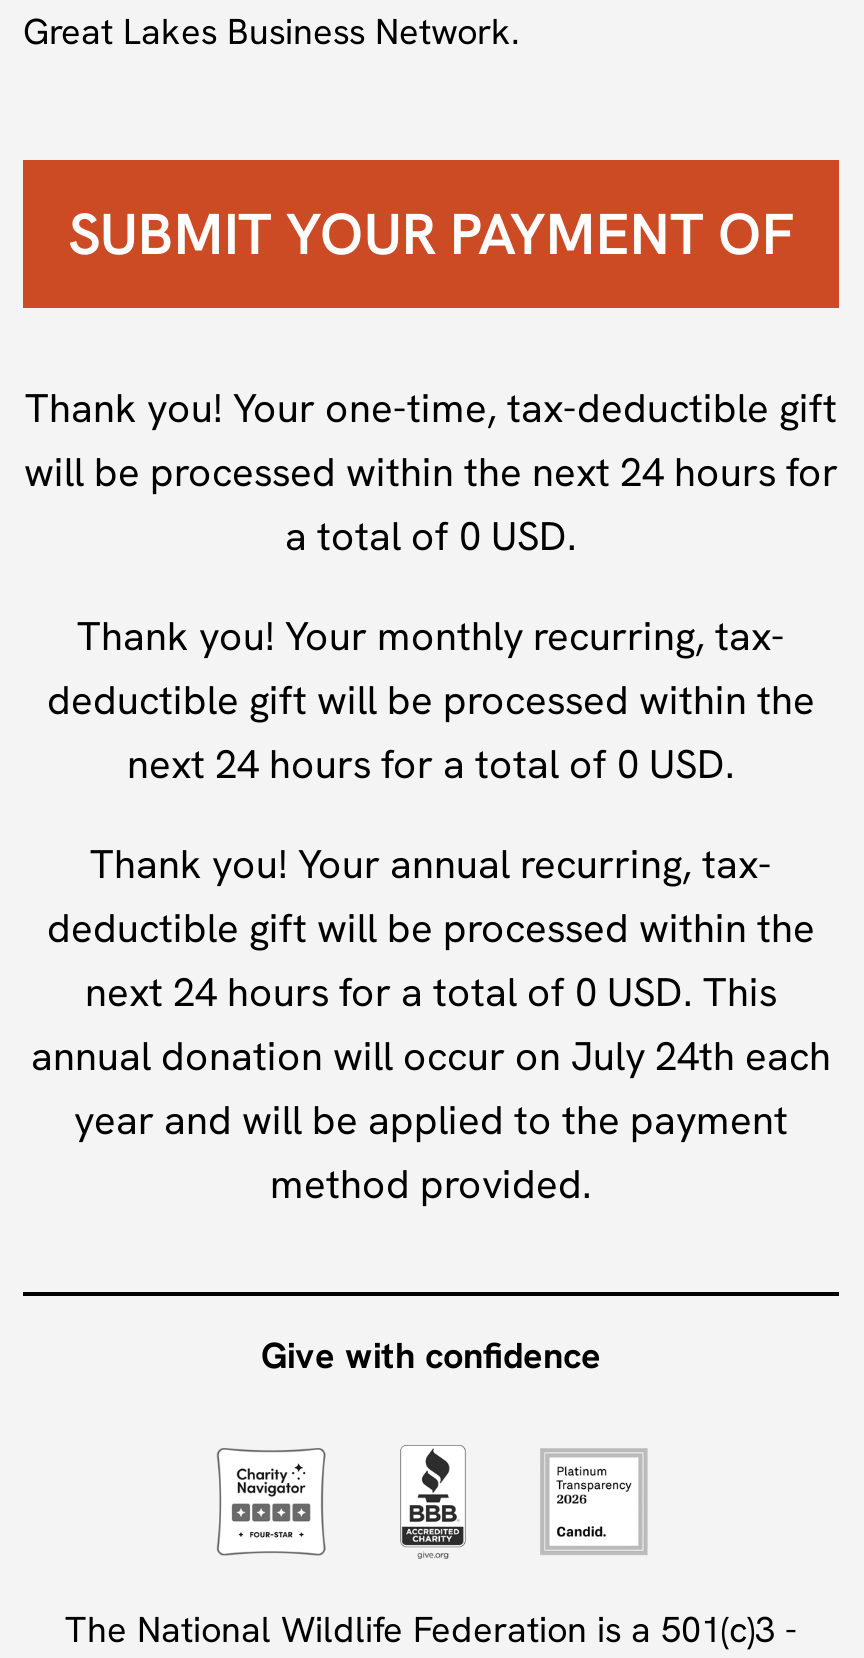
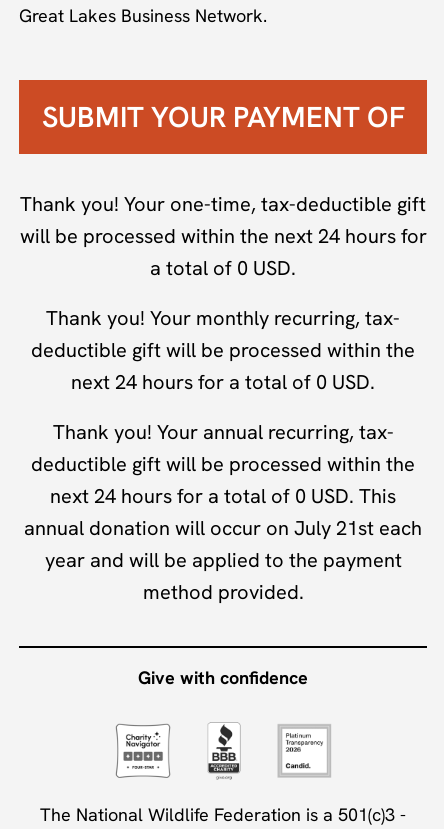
[31,1030,831,1082] annual donation will occur on July 24th each -> [24,515,422,541] annual donation will occur on July 21st each

